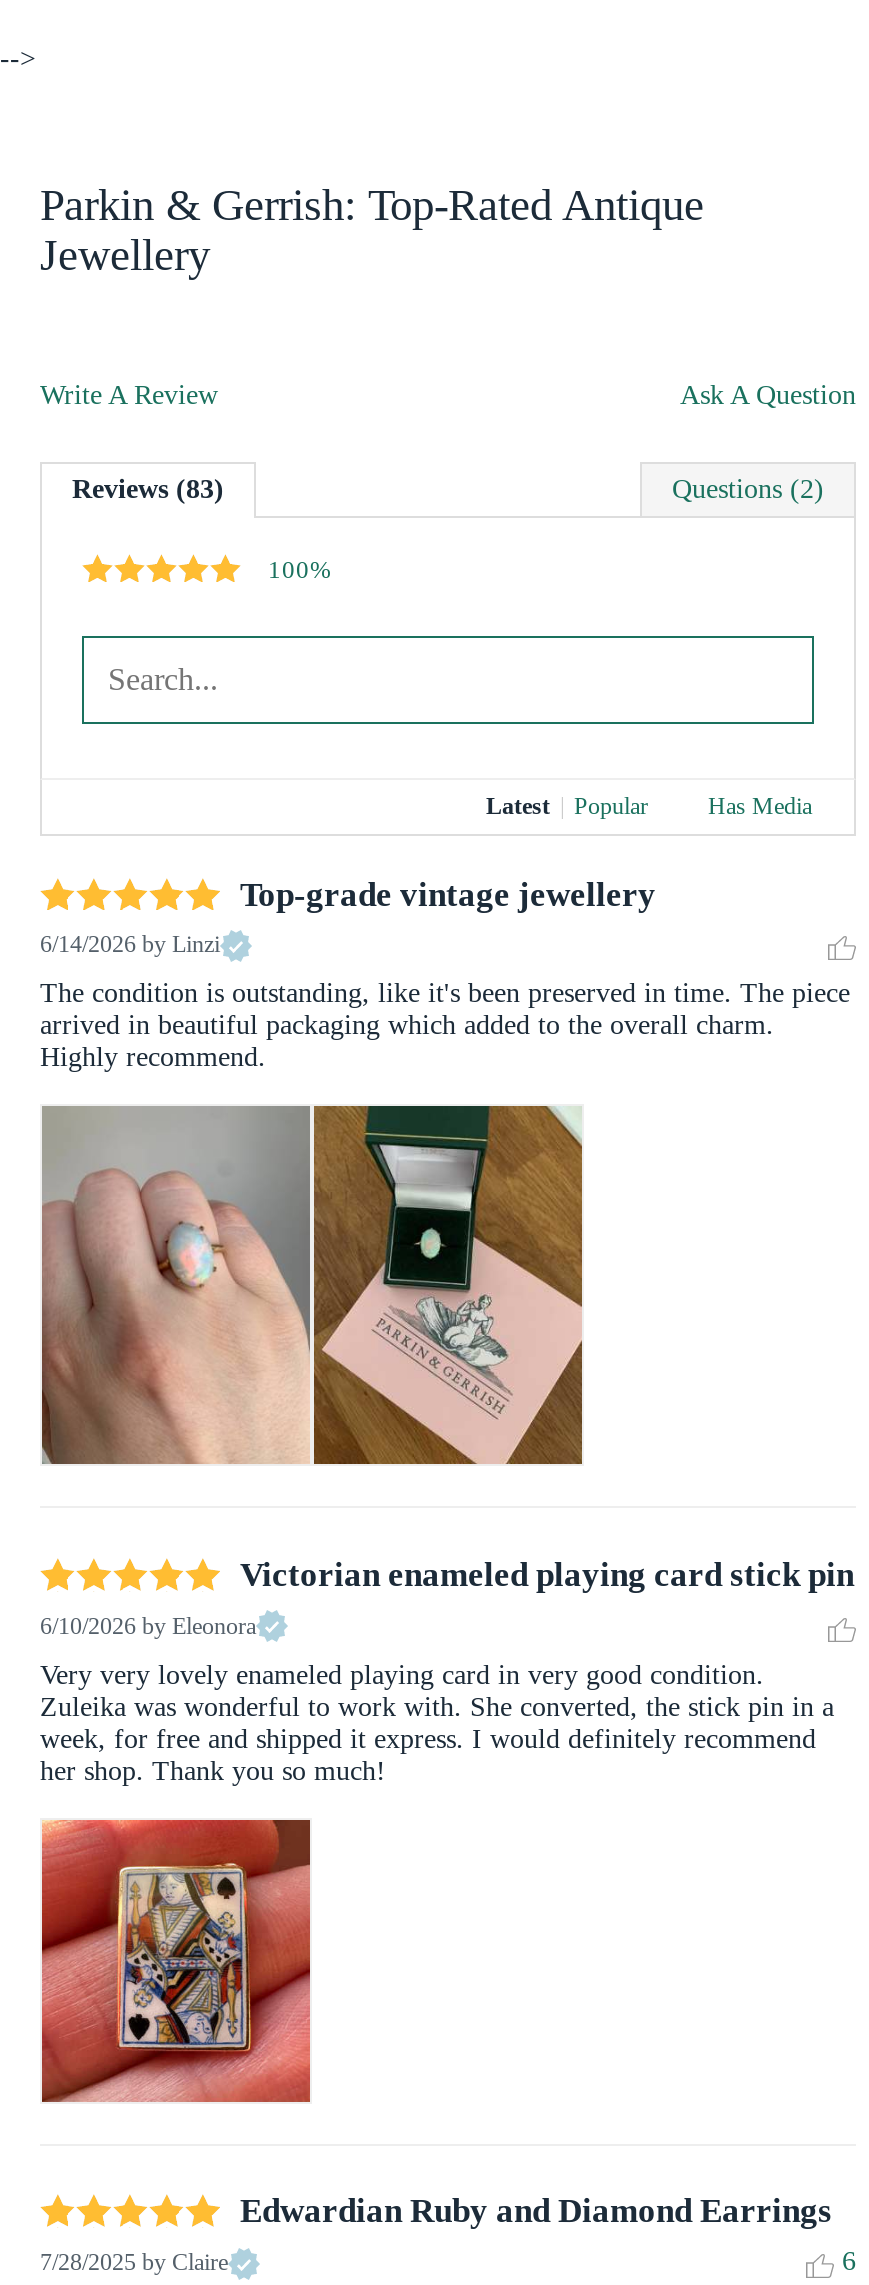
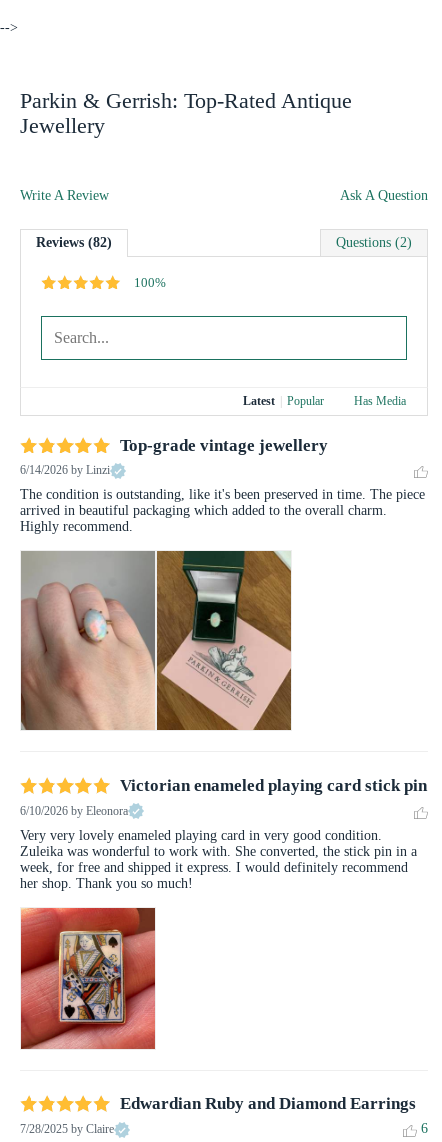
[72,473,224,503] Reviews (83) -> [36,234,112,249] Reviews (82)

